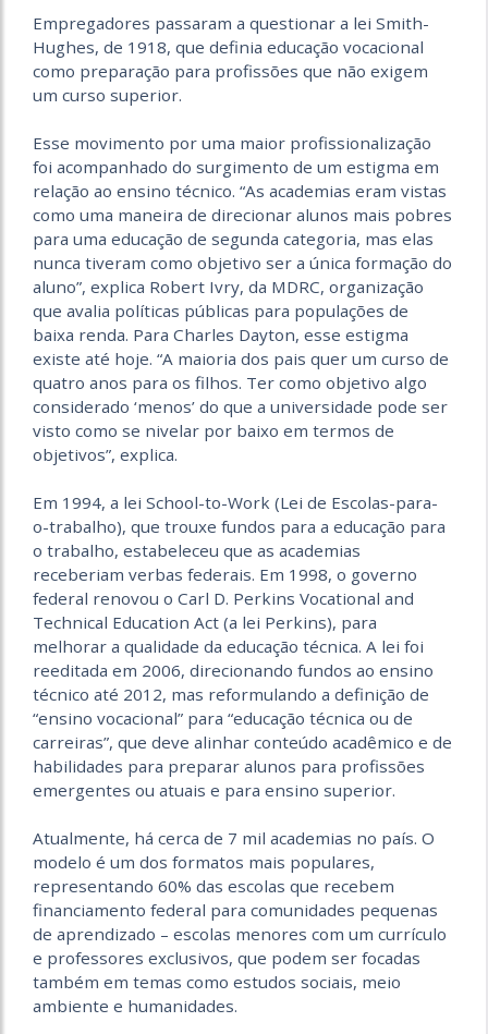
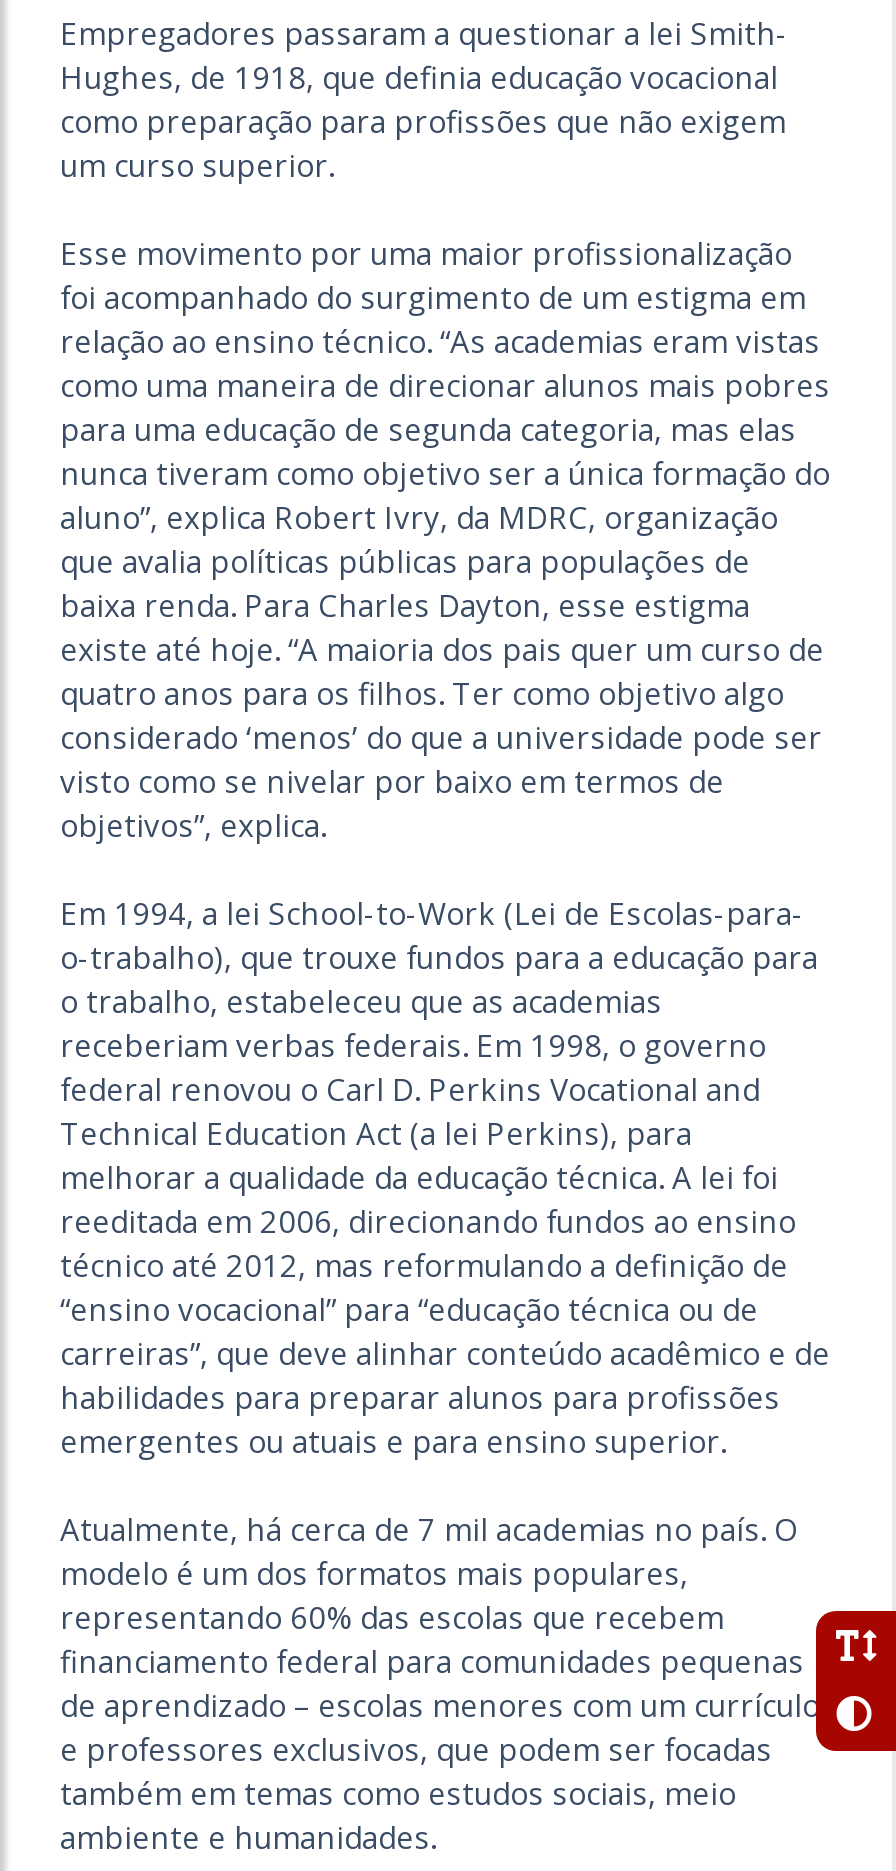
none -> [812,1607,890,1755] [image]

